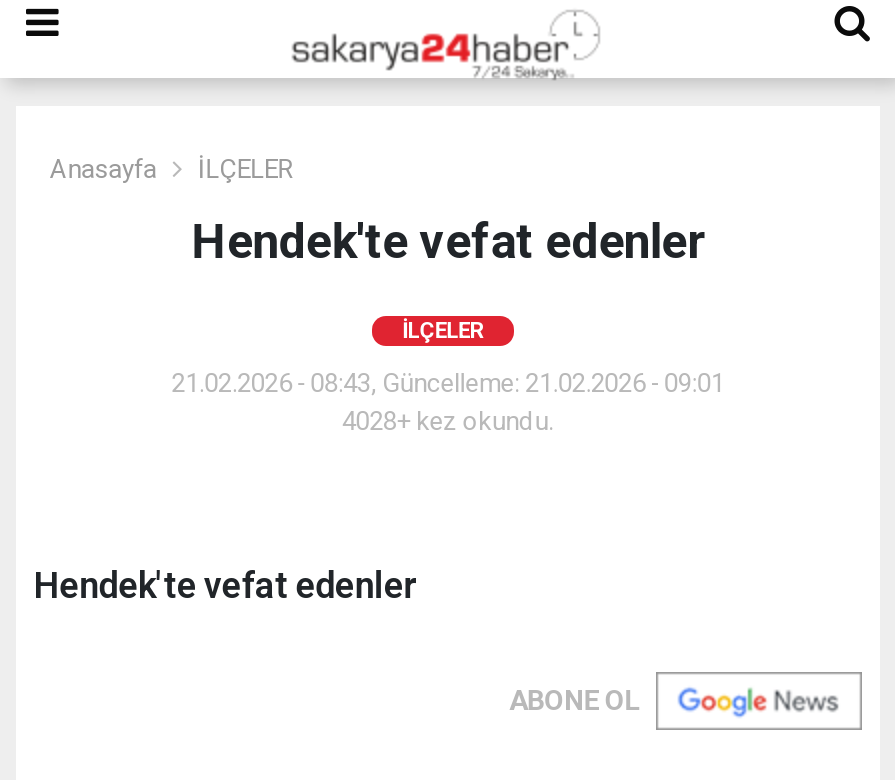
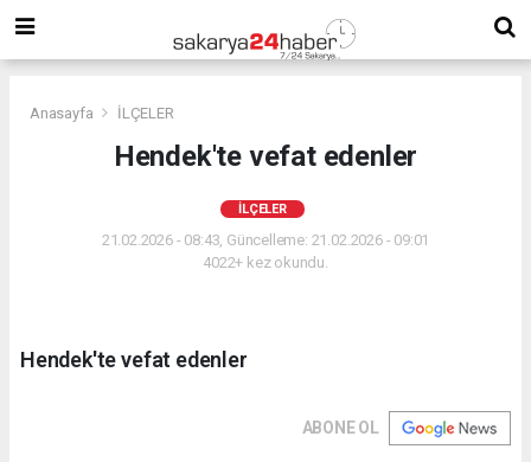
[342,406,554,436] 4028+ kez okundu. -> [203,253,328,271] 4022+ kez okundu.

